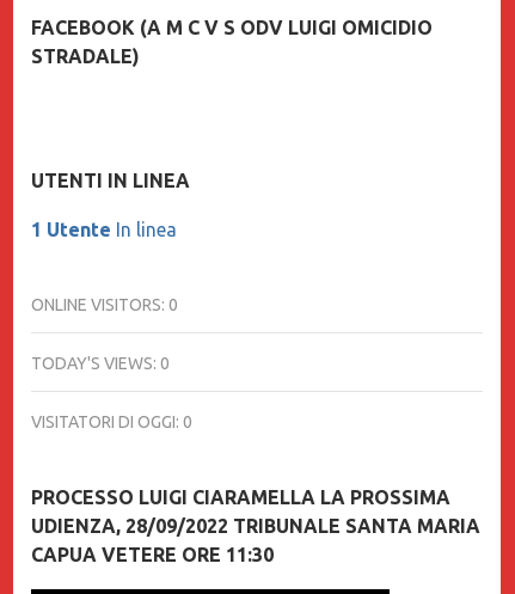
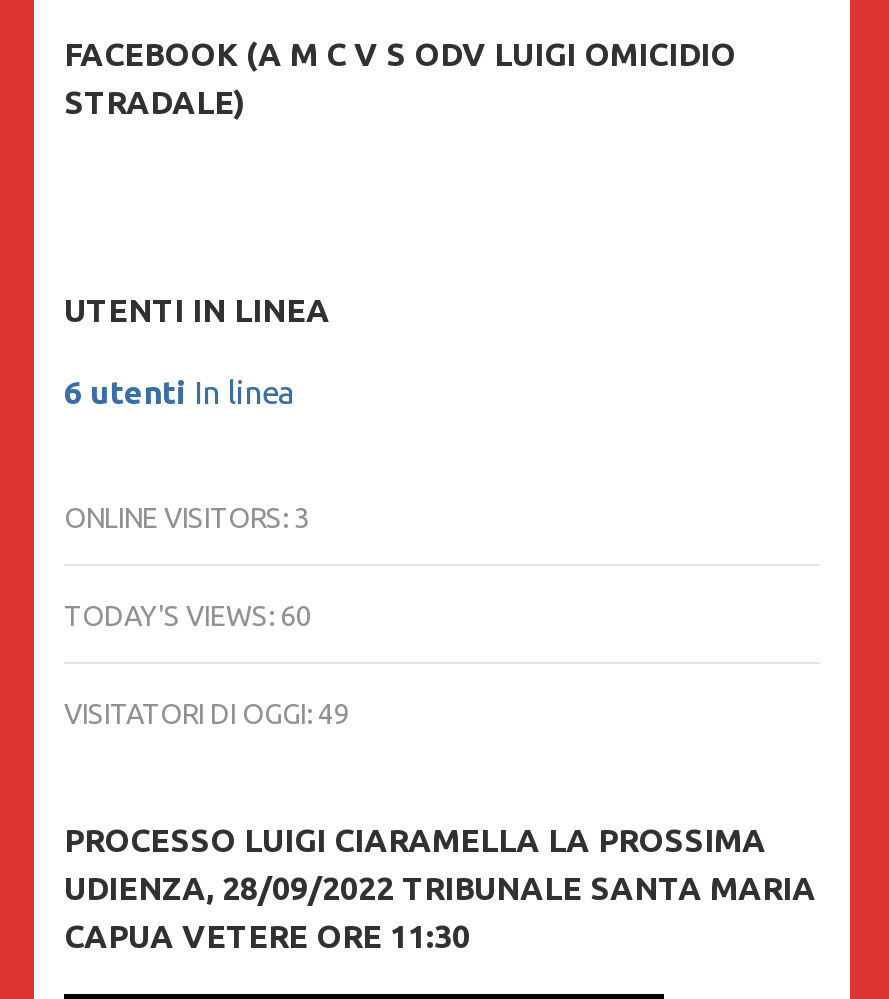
[31,218,177,240] 1 Utente In linea -> [64,373,296,409] 6 utenti In linea
[31,295,178,314] ONLINE VISITORS: 0 -> [64,501,310,533] ONLINE VISITORS: 3
[31,353,170,373] TODAY'S VIEWS: 0 -> [64,599,312,631] TODAY'S VIEWS: 60
[31,412,192,431] VISITATORI DI OGGI: 0 -> [64,697,350,729] VISITATORI DI OGGI: 49

